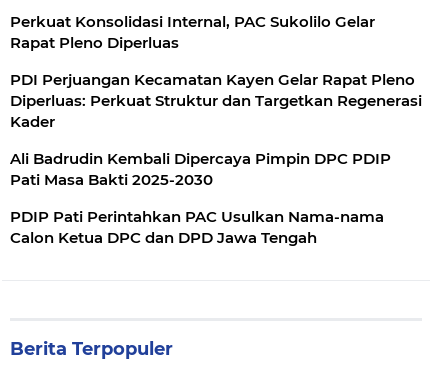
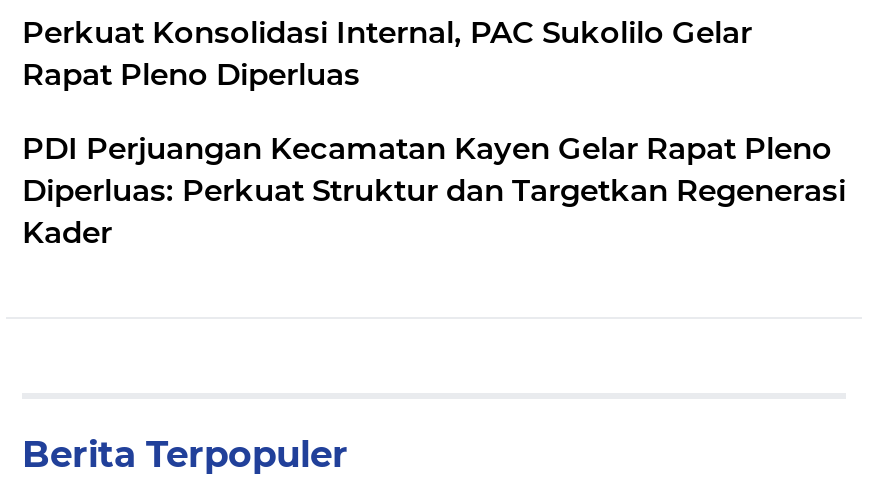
[10,149,391,247] Ali Badrudin Kembali Dipercaya Pimpin DPC PDIP | Pati Masa Bakti 2025-2030 | PDIP Pati Perintahkan PAC Usulkan Nama-nama | Calon Ketua DPC dan DPD Jawa Tengah -> none

